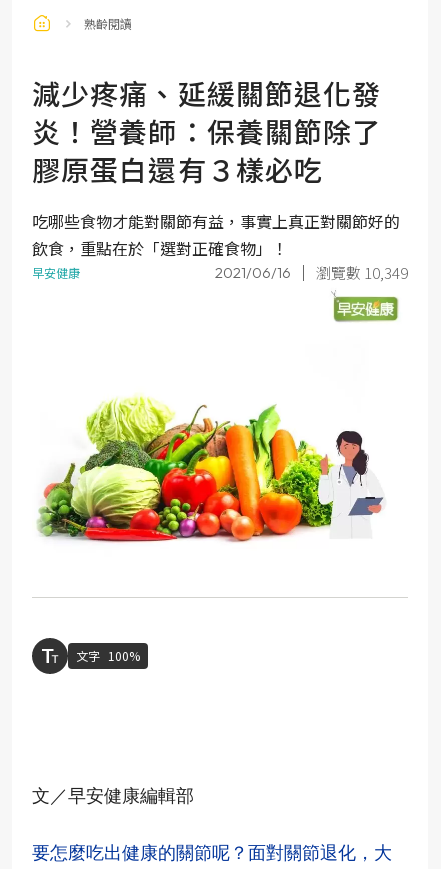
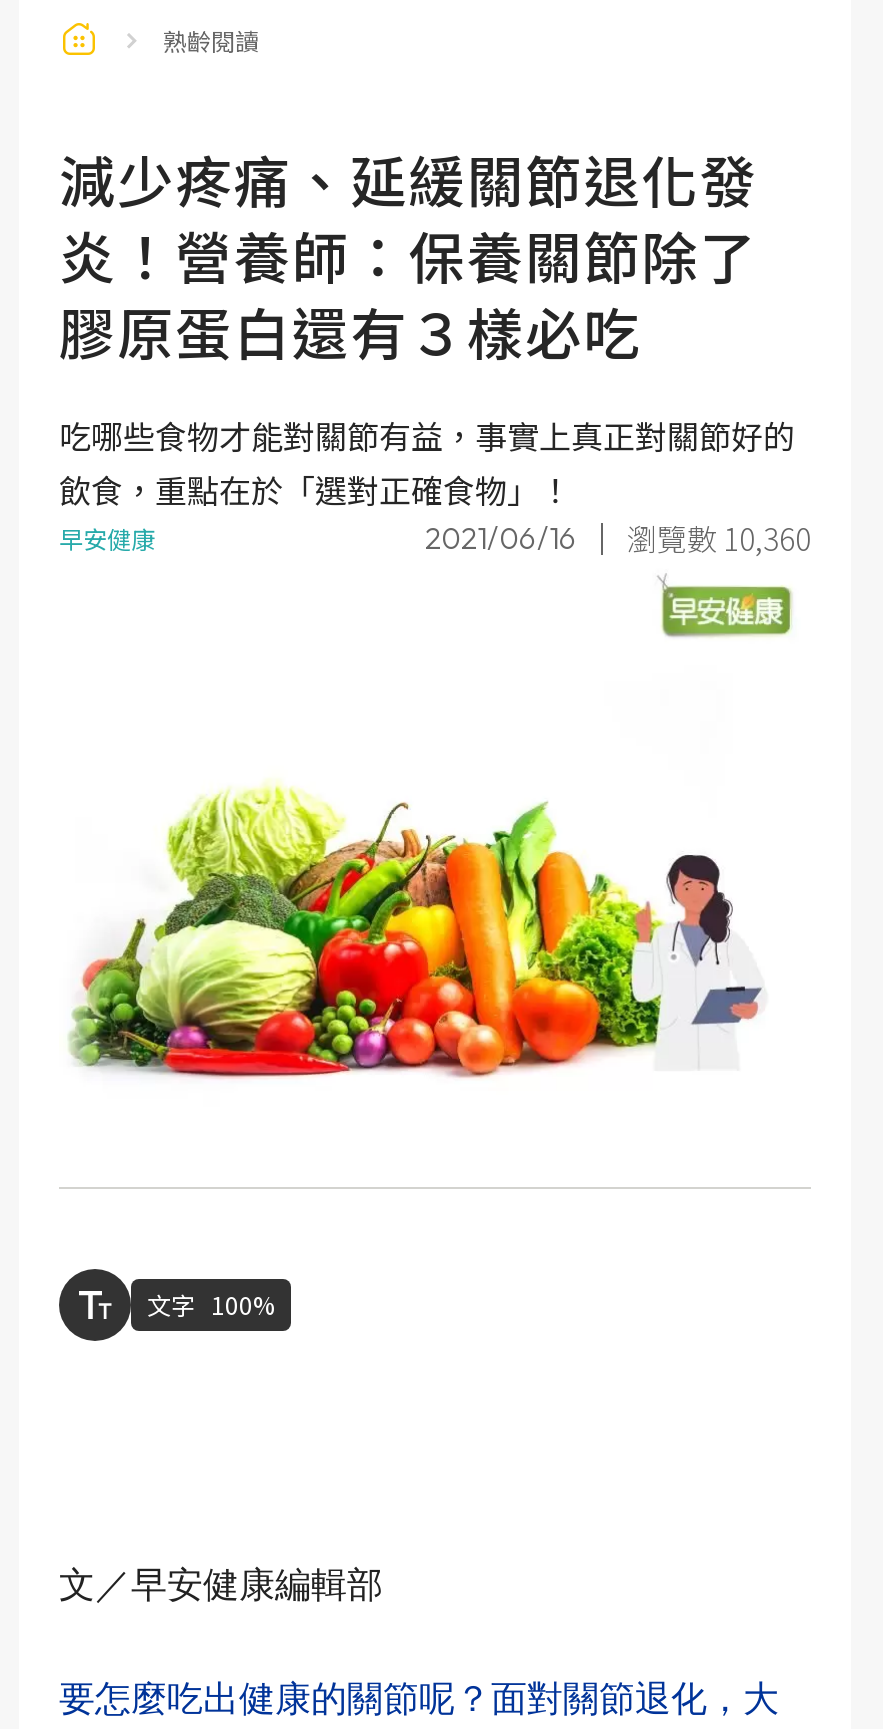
[215,262,408,283] 2021/06/16 瀏覽數 10,349 -> [425,517,811,559] 2021/06/16 瀏覽數 10,360

